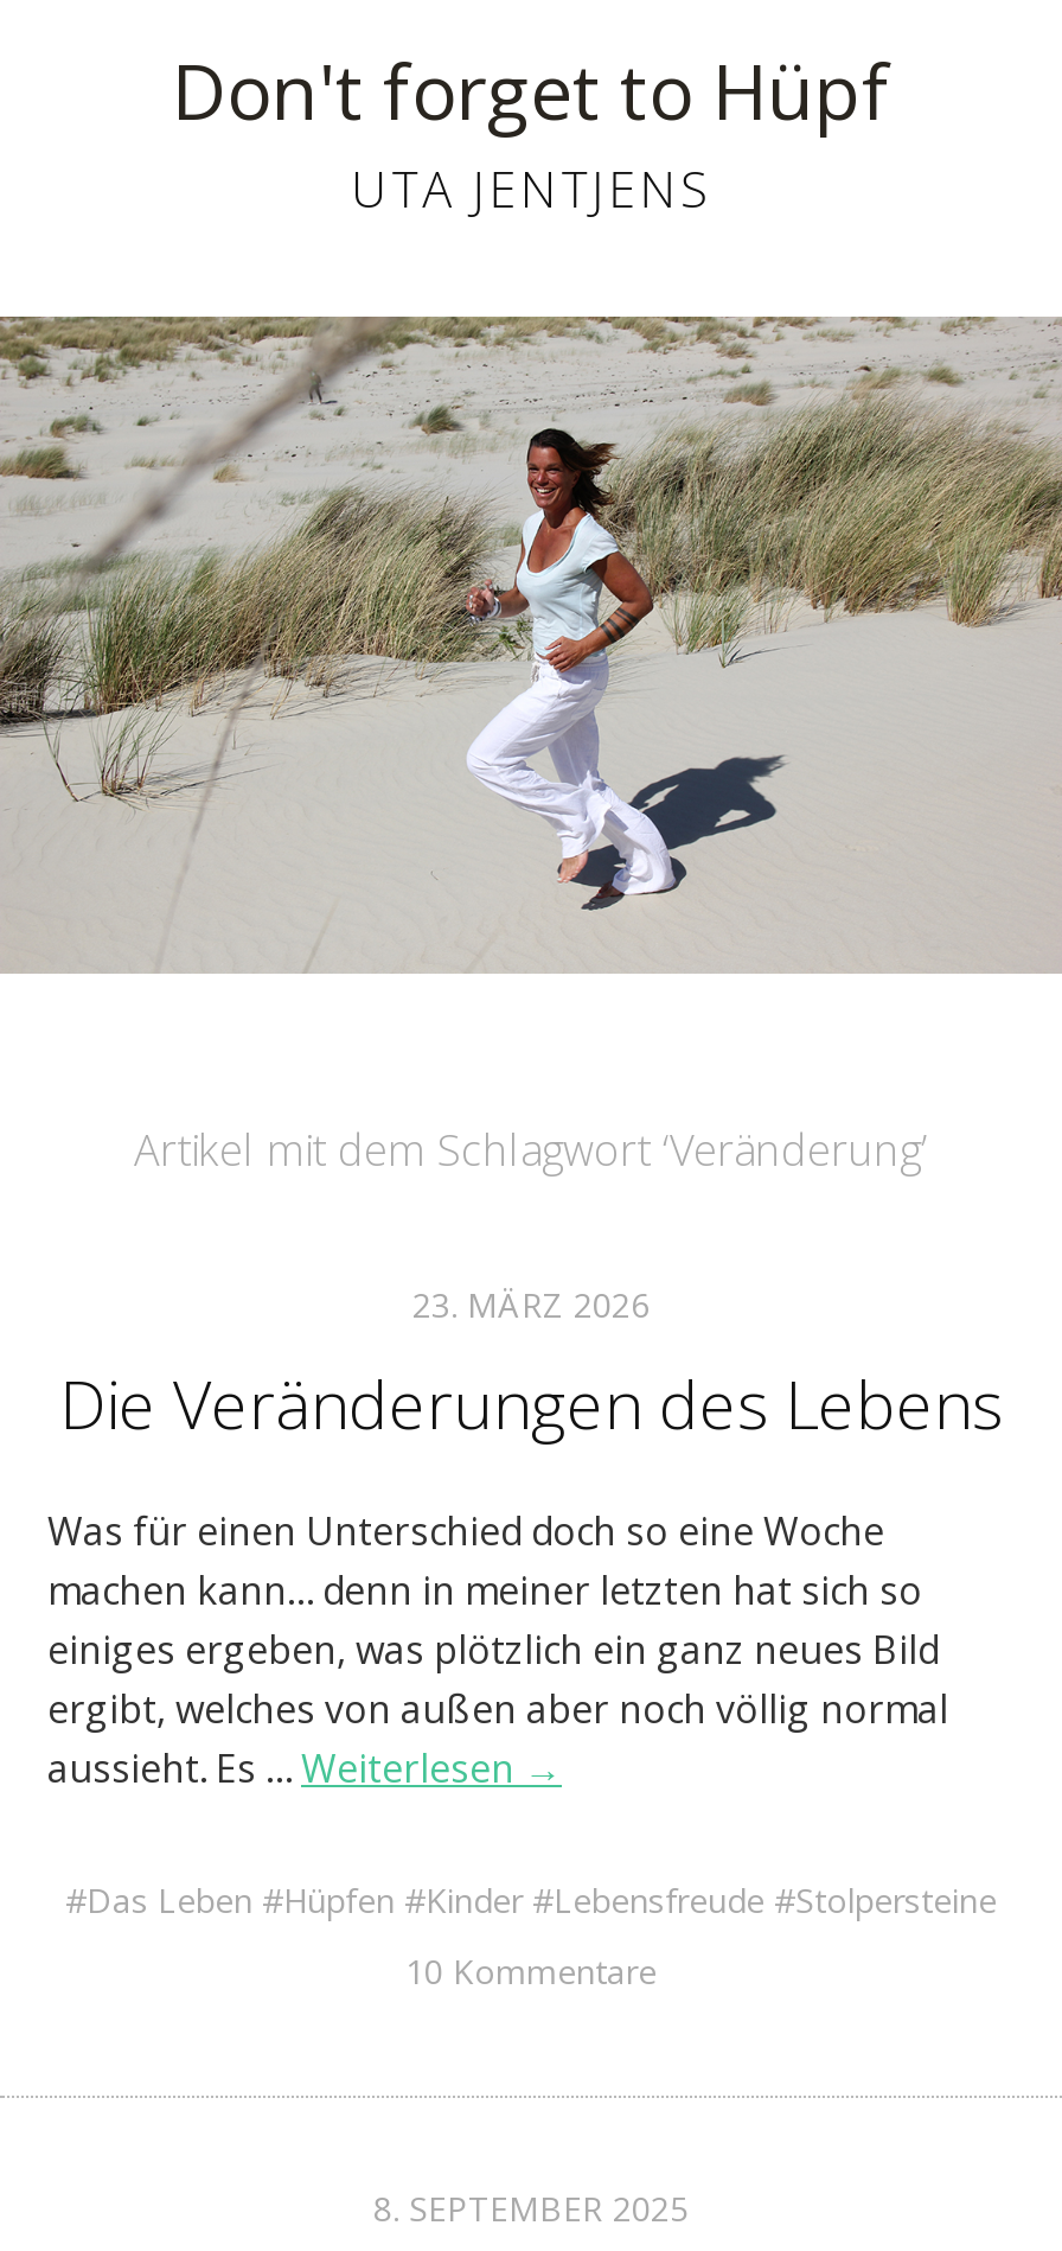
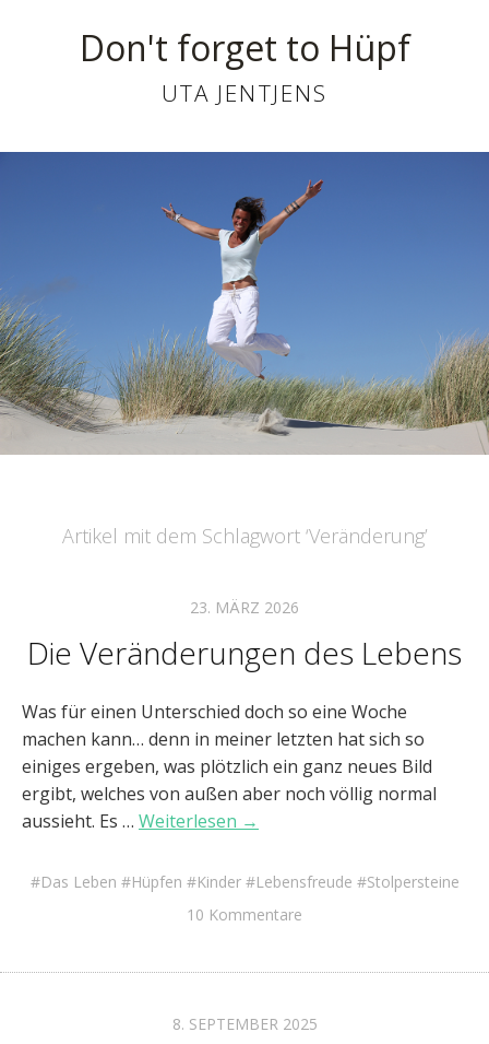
[7,314,1055,933] [image] -> [3,151,486,439] [image]

